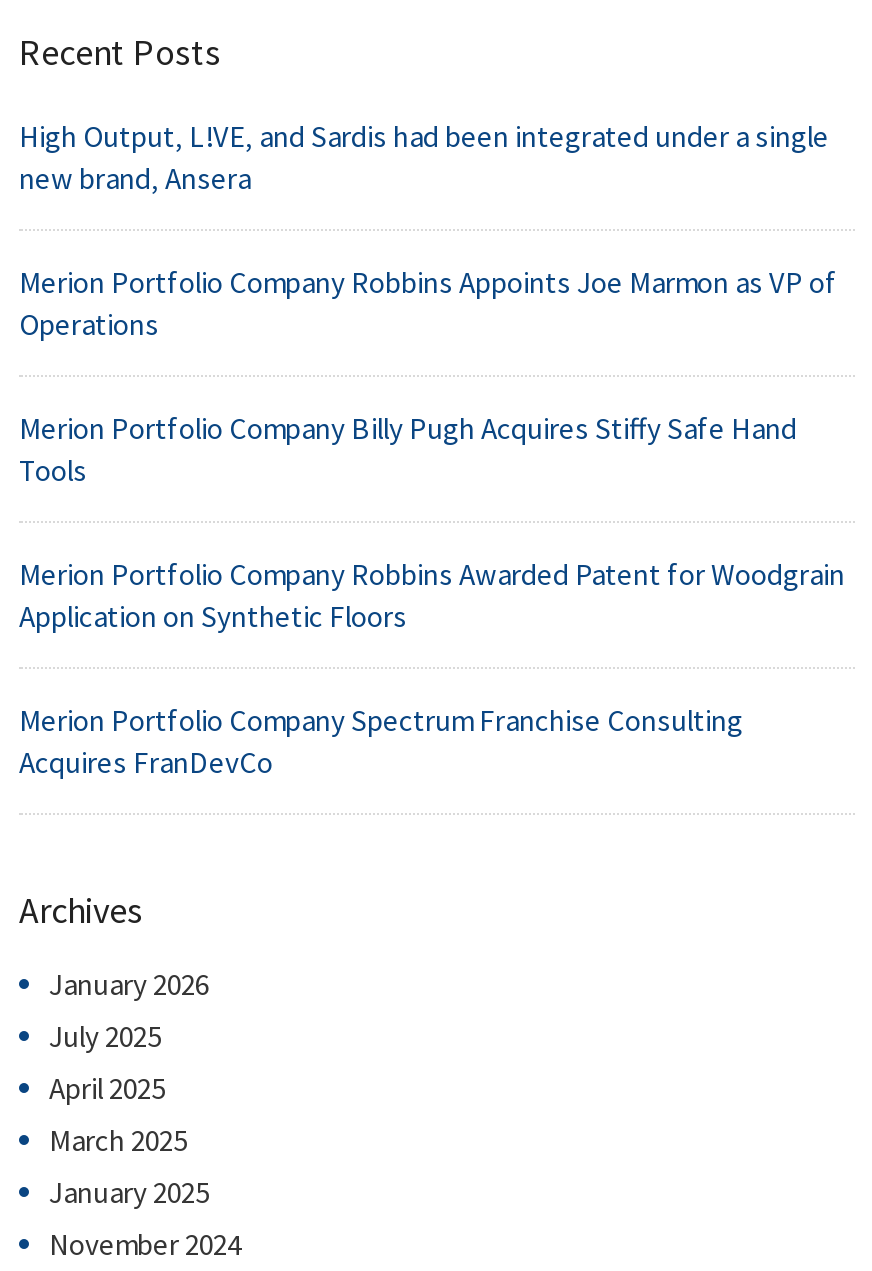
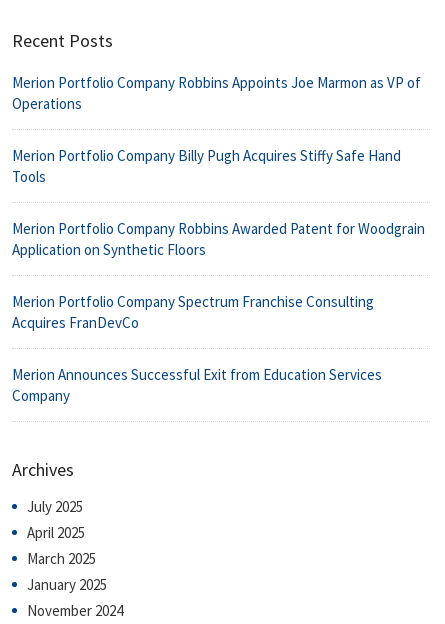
[19,117,829,197] High Output, L!VE, and Sardis had been integrated under a single | new brand, Ansera -> none
moved [19,263,845,781] -> [12,73,425,332]: Merion Portfolio Company Robbins Appoints Joe Marmon as VP of | Operations | Merion Portfolio Company Billy Pugh Acquires Stiffy Safe Hand | Tools | Merion Portfolio Company Robbins Awarded Patent for Woodgrain | Application on Synthetic Floors | Merion Portfolio Company Spectrum Franchise Consulting | Acquires FranDevCo
none -> [12,365,382,405] Merion Announces Successful Exit from Education Services | Company
[49,965,209,1003] January 2026 -> none

